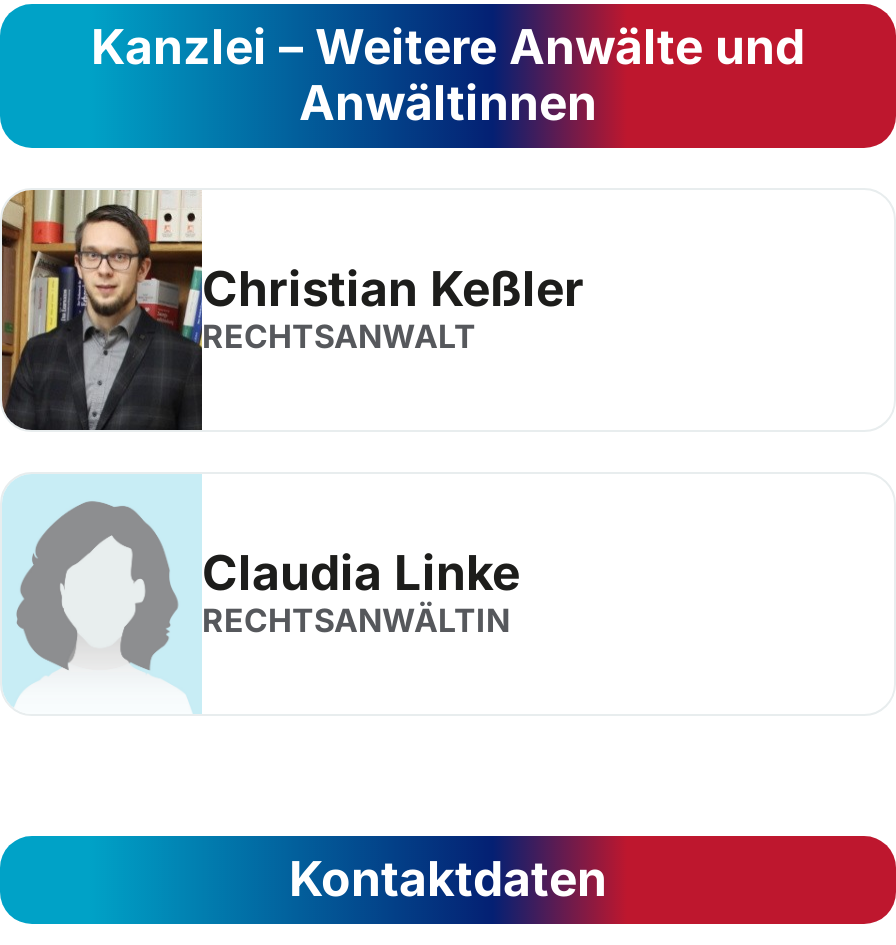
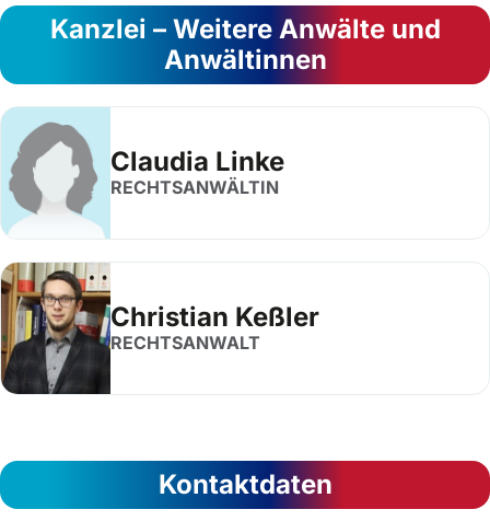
moved [6,188,584,432] -> [3,262,319,395]: [image] | Christian Keßler | RECHTSANWALT
moved [202,544,520,640] -> [110,146,284,198]: Claudia Linke | RECHTSANWÄLTIN

